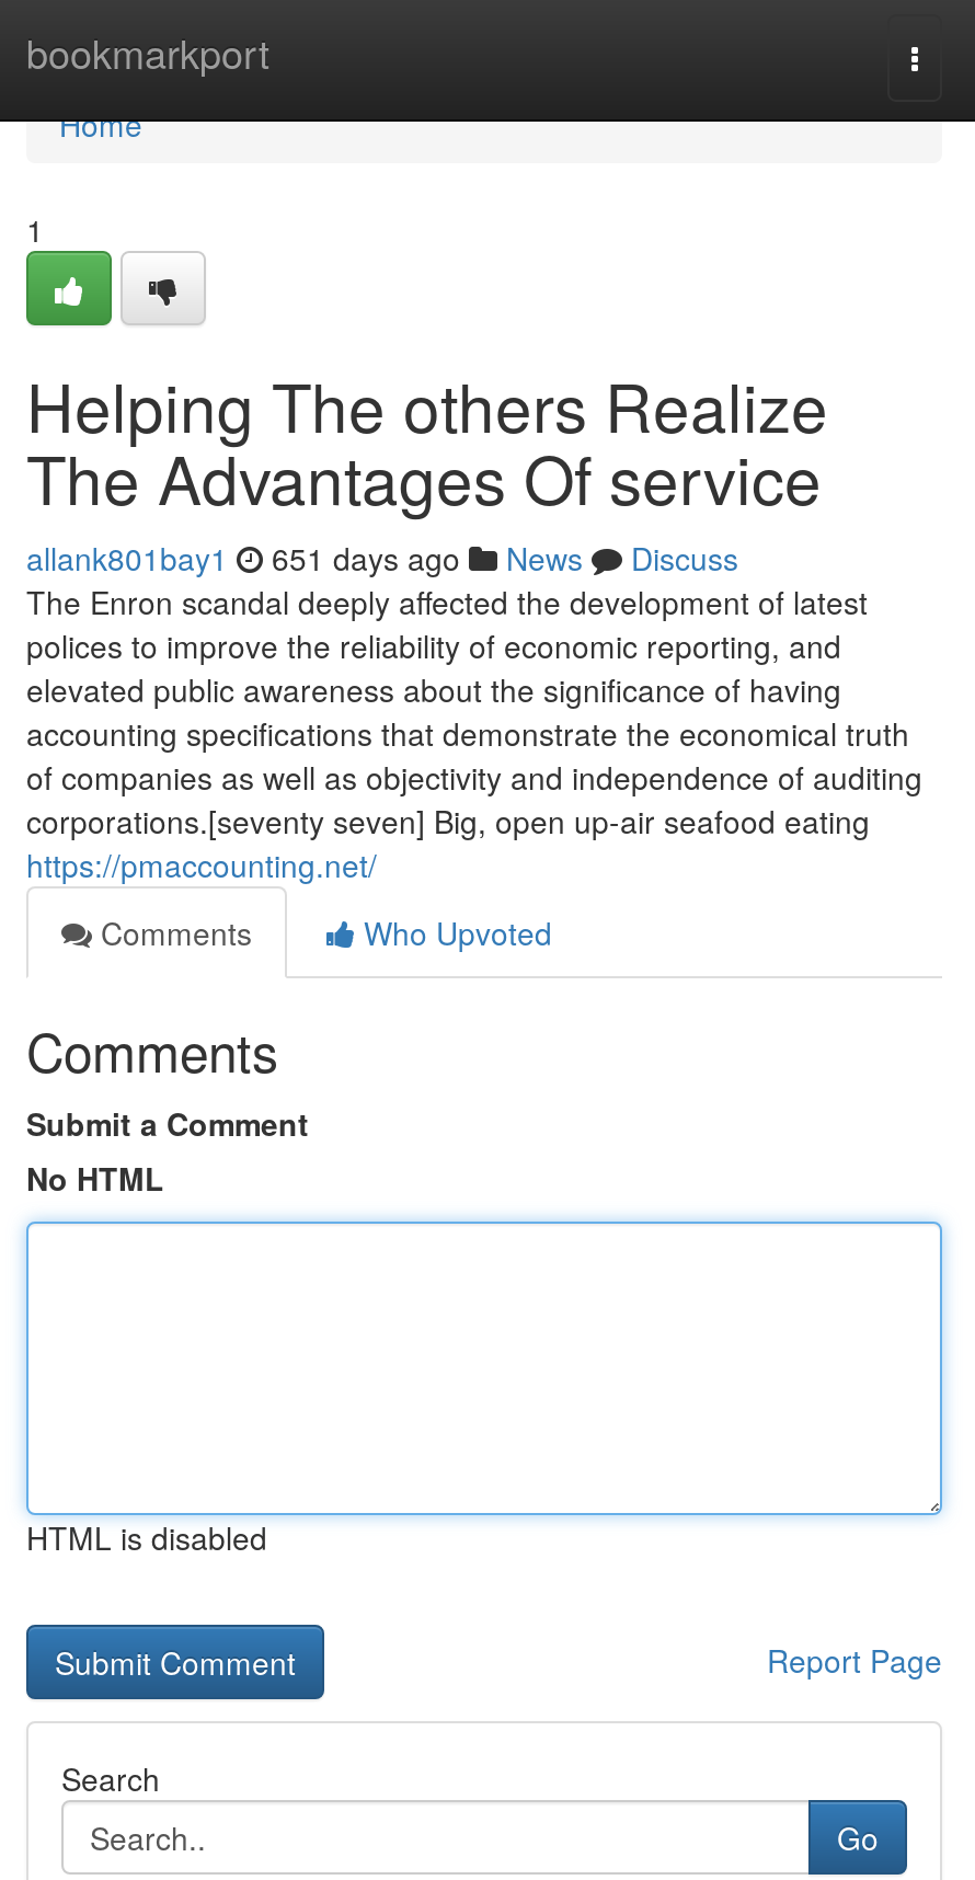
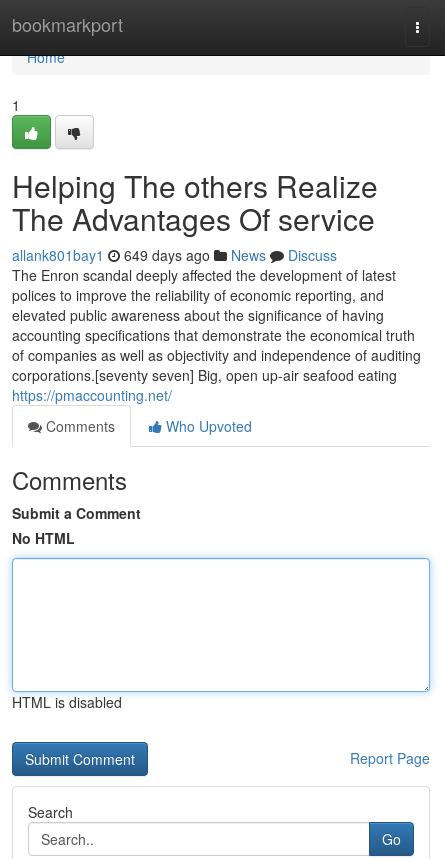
[26,536,738,580] allank801bay1 651 days ago News Discuss -> [12,245,337,265] allank801bay1 649 days ago News Discuss

